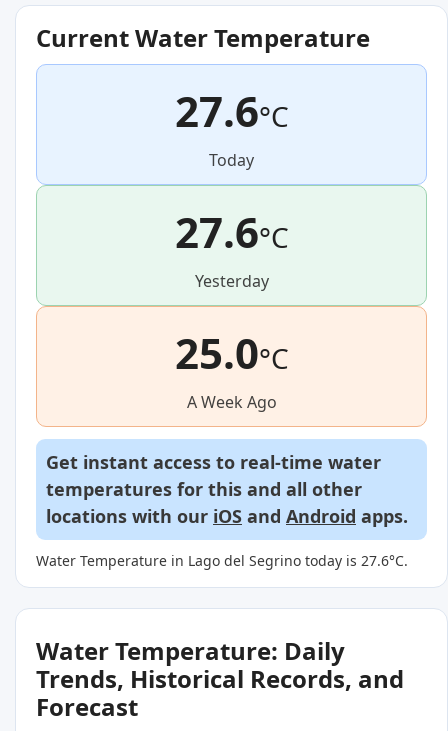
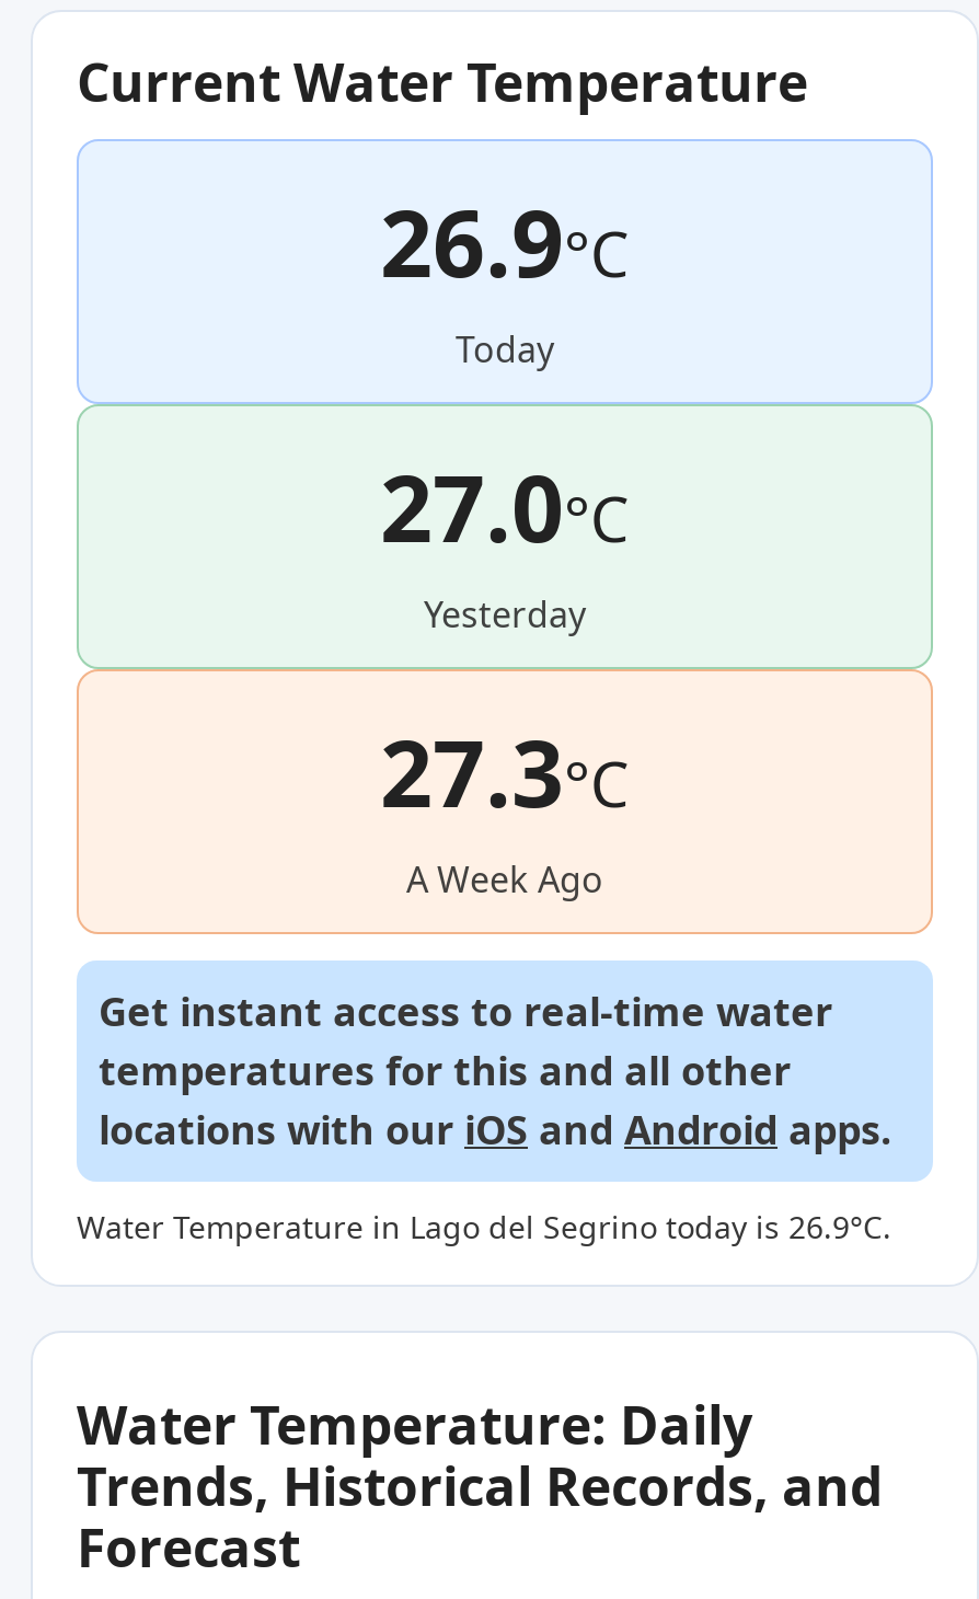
[174,82,288,139] 27.6°C -> [380,179,630,304] 26.9°C
[174,203,288,260] 27.6°C -> [380,444,630,569] 27.0°C
[174,324,288,381] 25.0°C -> [380,709,630,834] 27.3°C
[36,551,408,570] Water Temperature in Lago del Segrino today is 27.6°C. -> [77,1206,891,1248] Water Temperature in Lago del Segrino today is 26.9°C.

